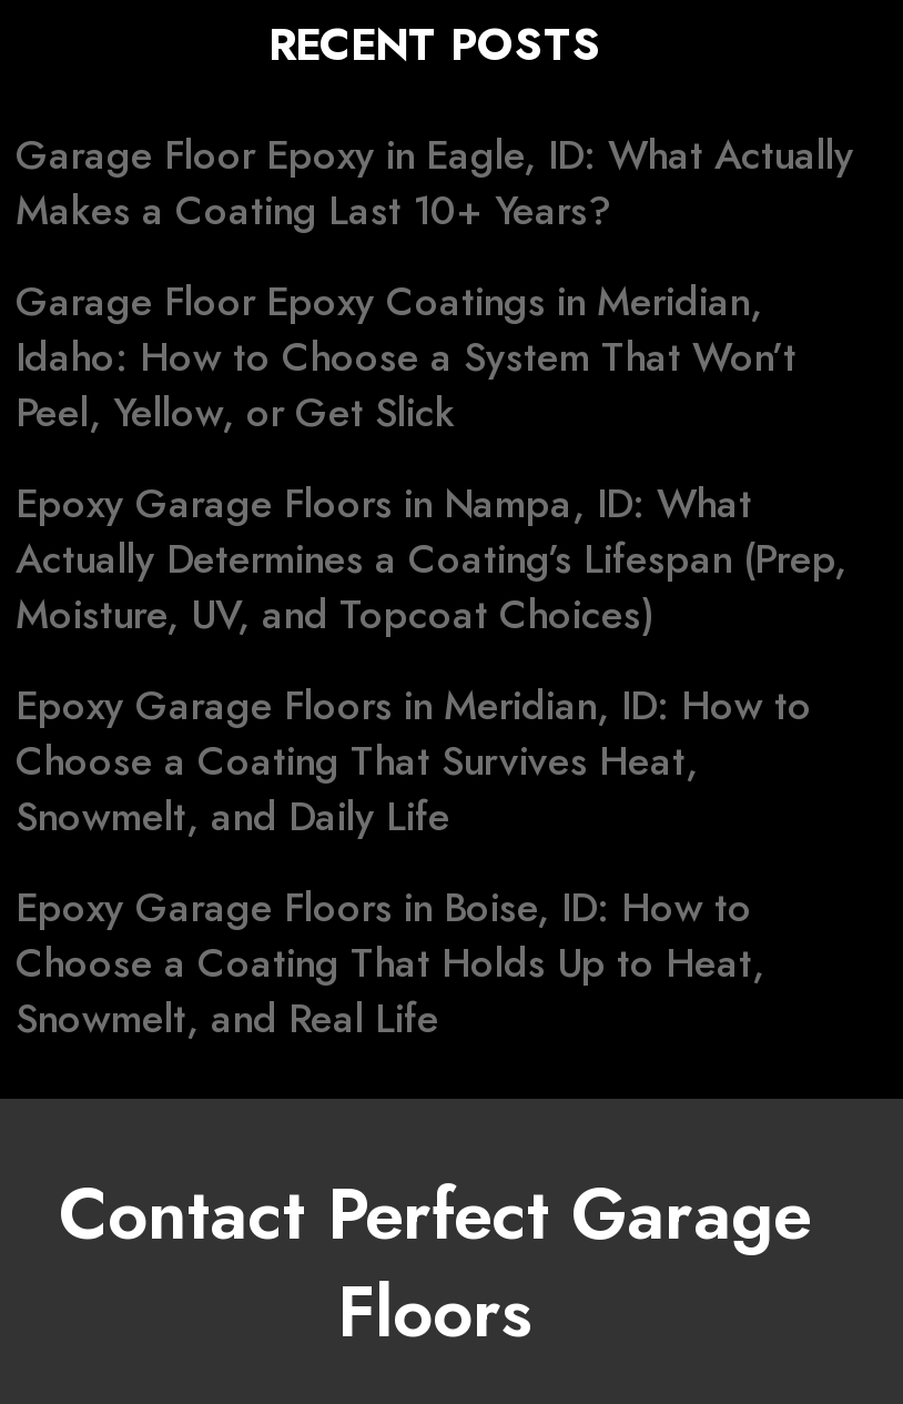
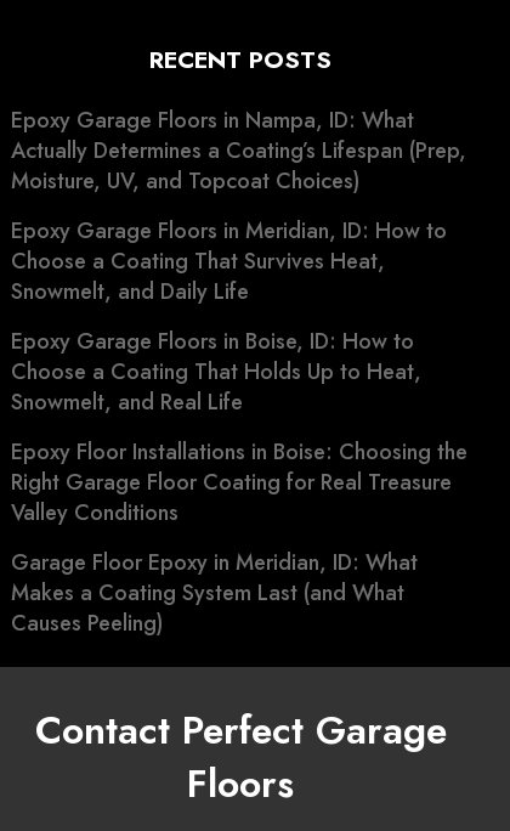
[16,127,854,442] Garage Floor Epoxy in Eagle, ID: What Actually | Makes a Coating Last 10+ Years? | Garage Floor Epoxy Coatings in Meridian, | Idaho: How to Choose a System That Won’t | Peel, Yellow, or Get Slick -> none
moved [16,475,848,1048] -> [11,105,466,418]: Epoxy Garage Floors in Nampa, ID: What | Actually Determines a Coating’s Lifespan (Prep, | Moisture, UV, and Topcoat Choices) | ... | Choose a Coating That Holds Up to Heat, | Snowmelt, and Real Life
none -> [11,436,467,639] Epoxy Floor Installations in Boise: Choosing the | Right Garage Floor Coating for Real Treasure | Valley Conditions | Garage Floor Epoxy in Meridian, ID: What | Makes a Coating System Last (and What | Causes Peeling)

